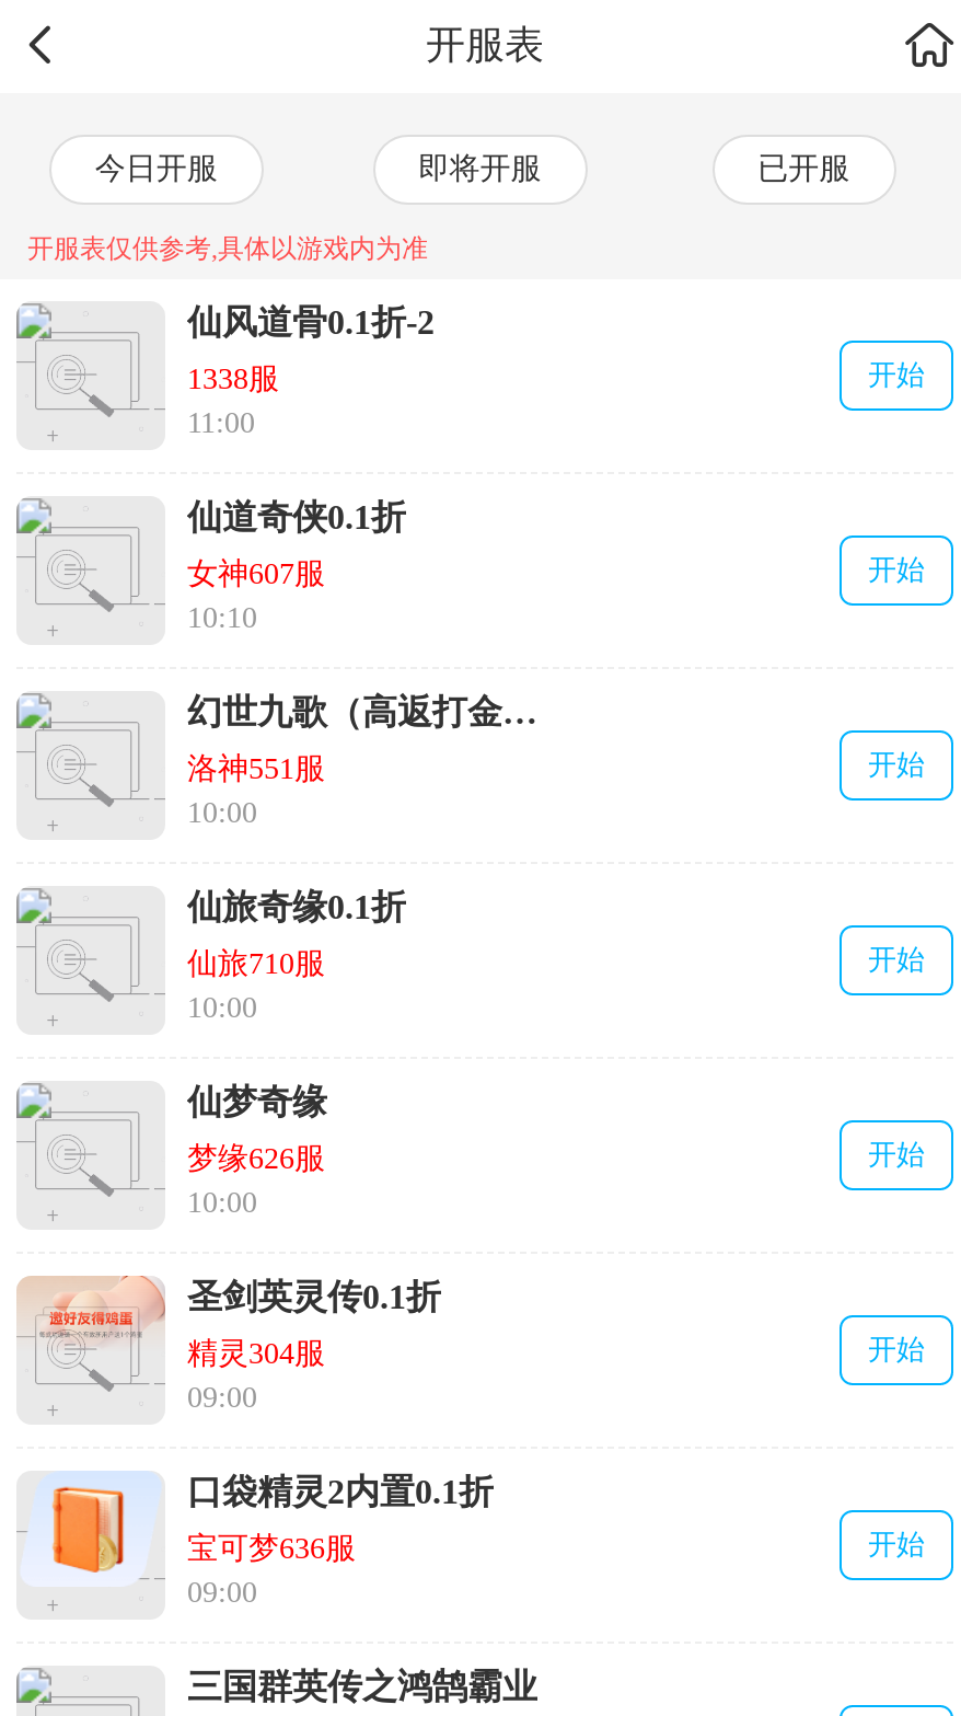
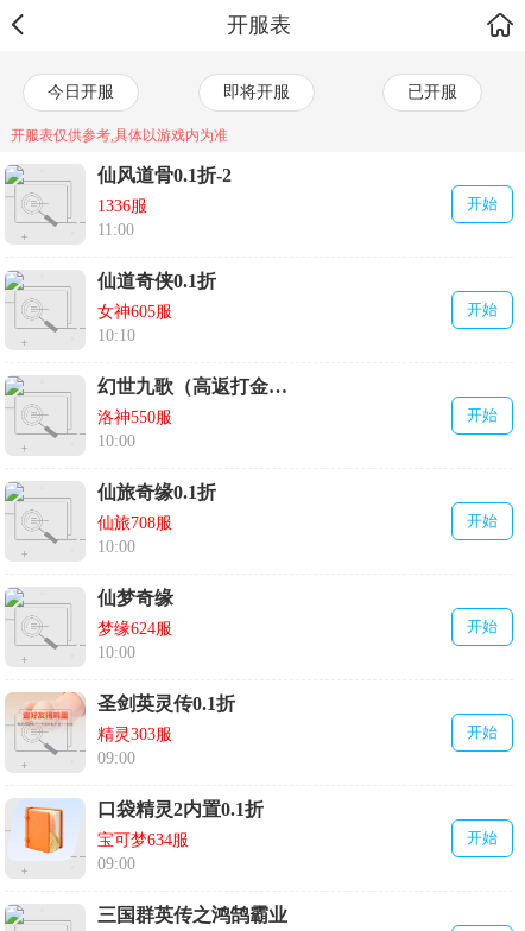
[187,362,279,395] 1338服 -> [97,197,147,215] 1336服
[187,557,325,590] 女神607服 -> [97,303,172,321] 女神605服
[187,752,325,785] 洛神551服 -> [97,408,172,426] 洛神550服
[187,947,325,980] 仙旅710服 -> [97,514,172,532] 仙旅708服
[187,1142,325,1175] 梦缘626服 -> [97,620,172,638] 梦缘624服
[187,1337,325,1370] 精灵304服 -> [97,726,172,743] 精灵303服
[187,1532,356,1565] 宝可梦636服 -> [97,831,189,849] 宝可梦634服

